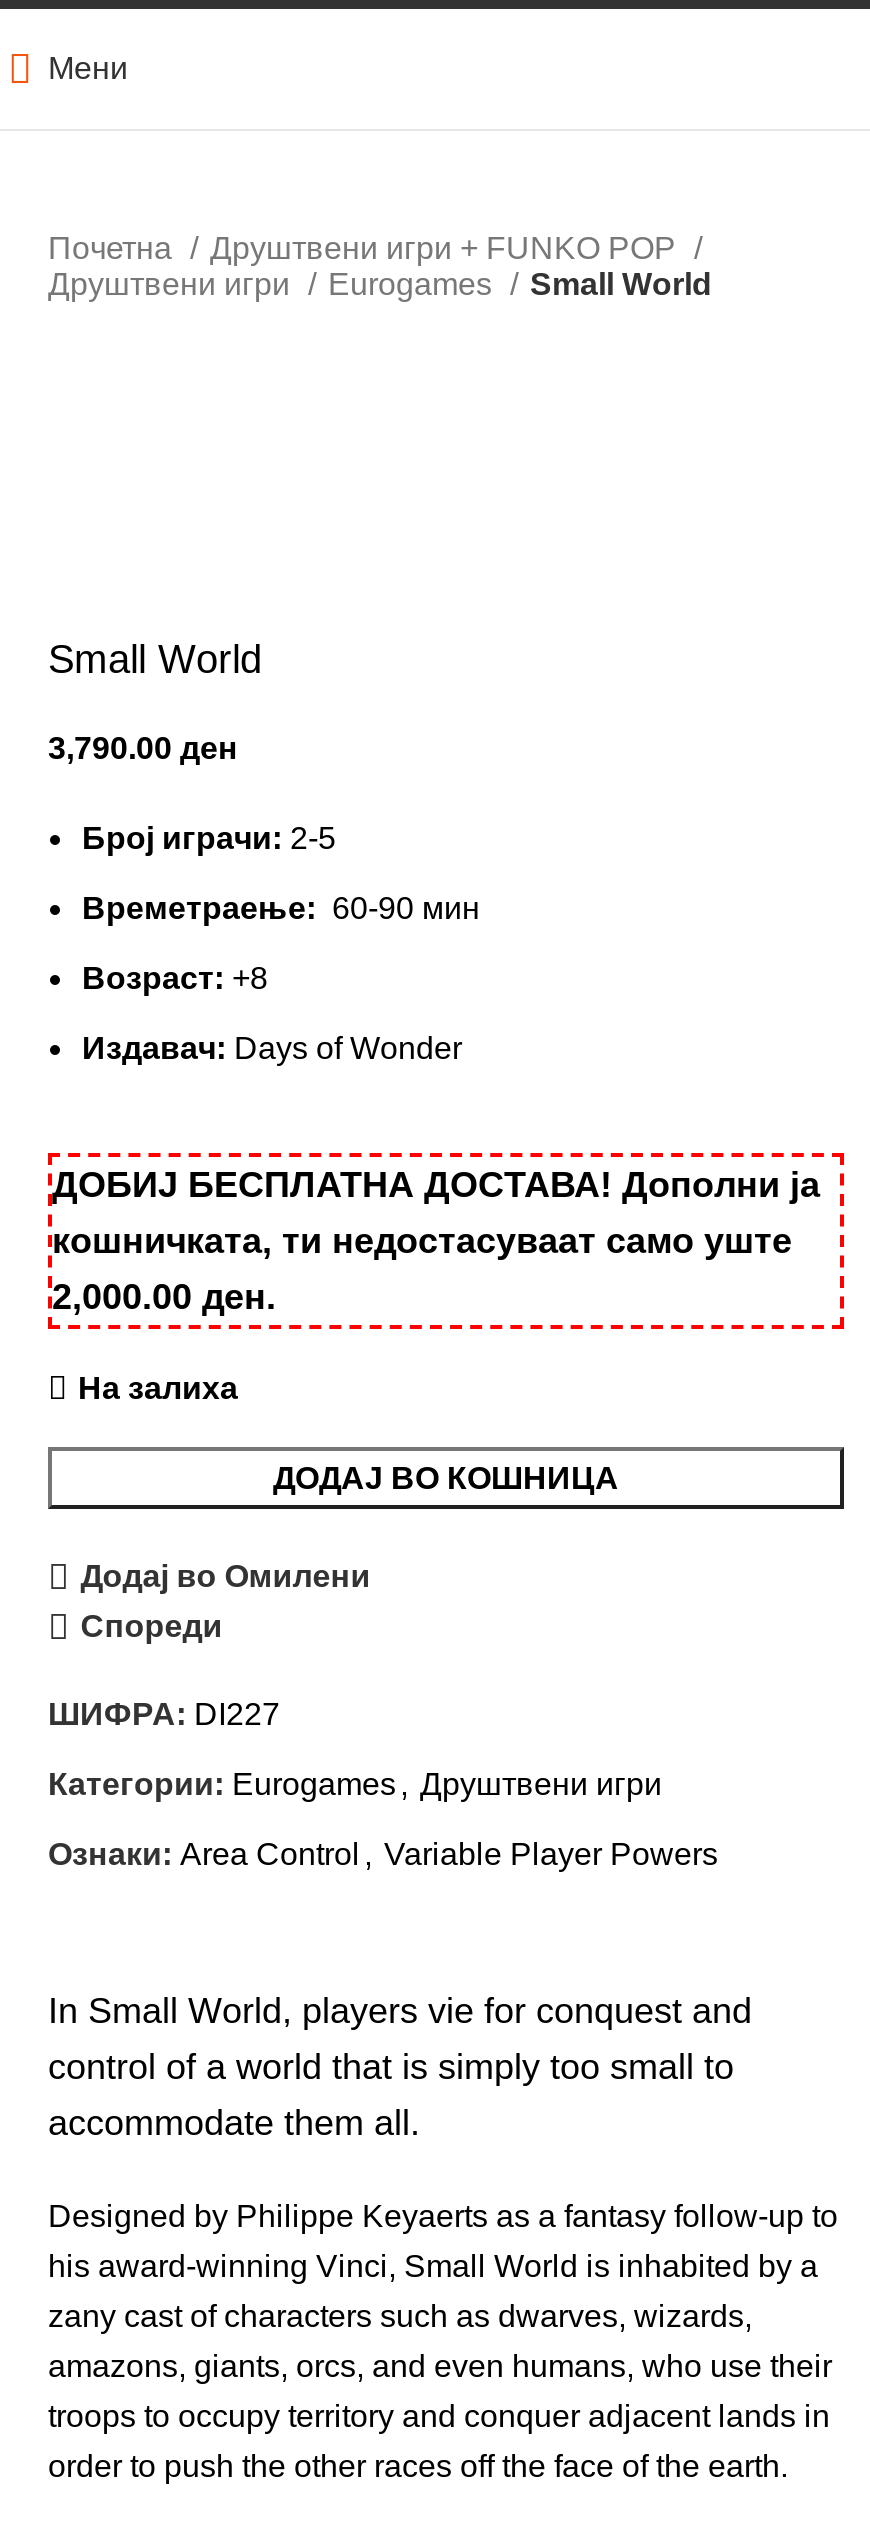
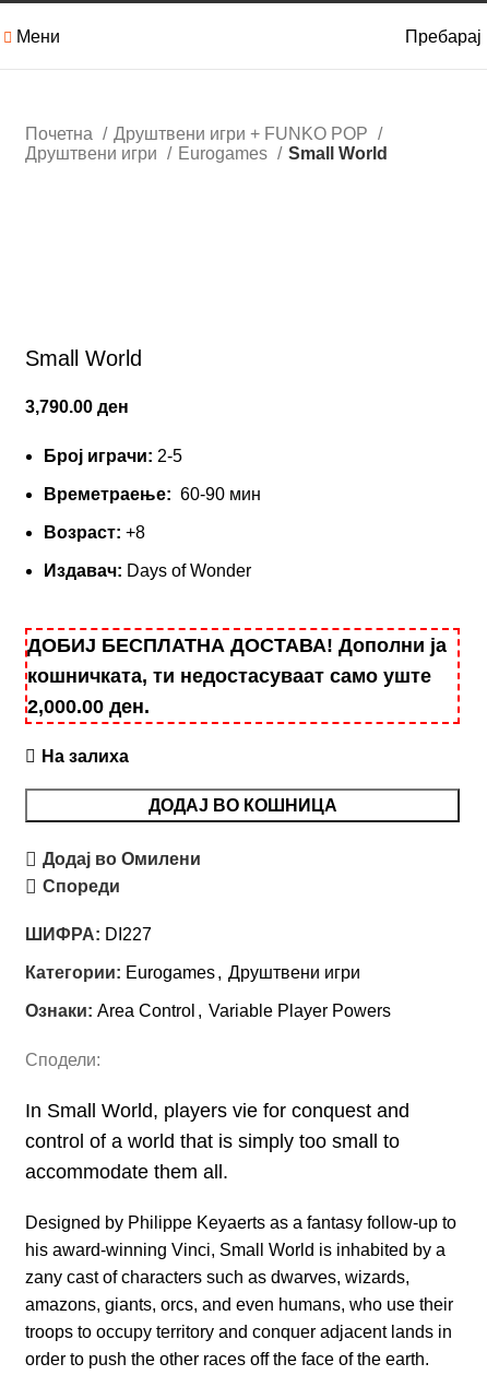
none -> [405,27,482,45] Пребарај
none -> [25,1051,100,1070] Сподели:

